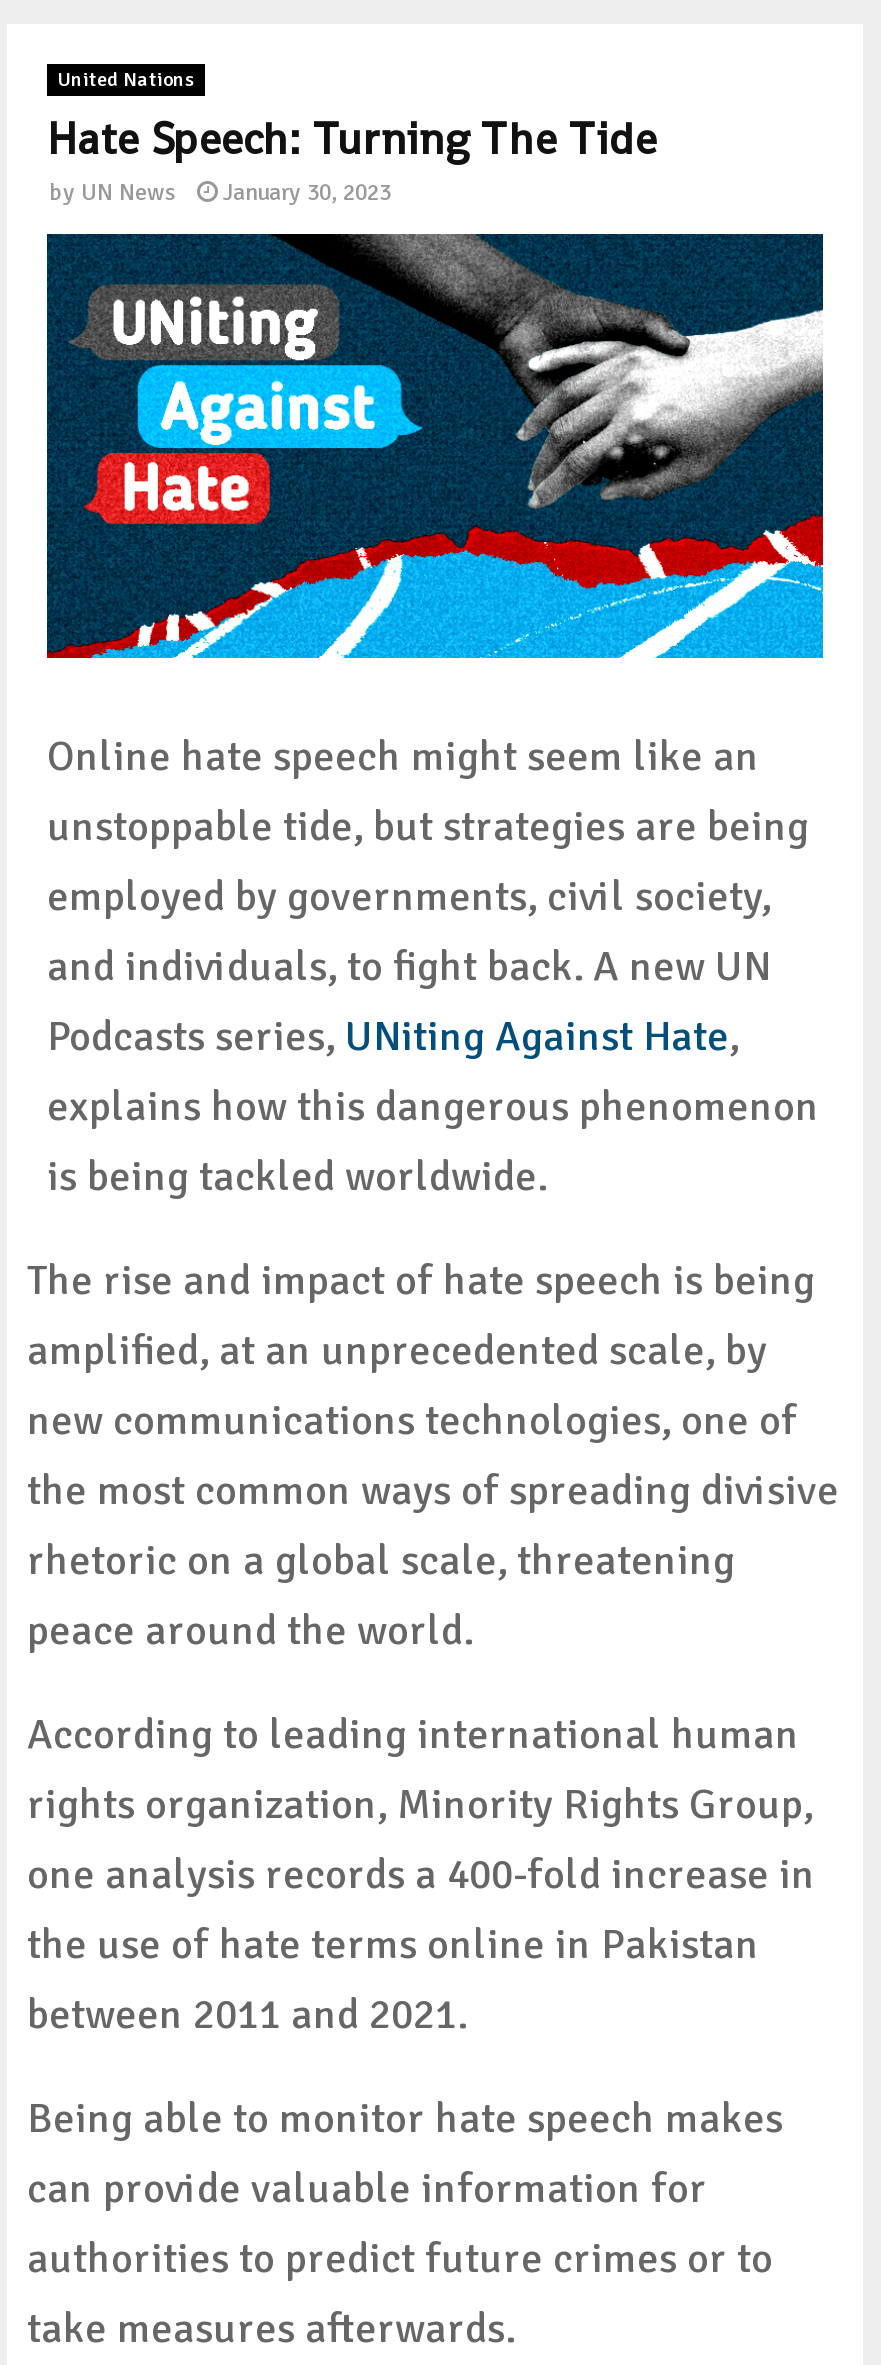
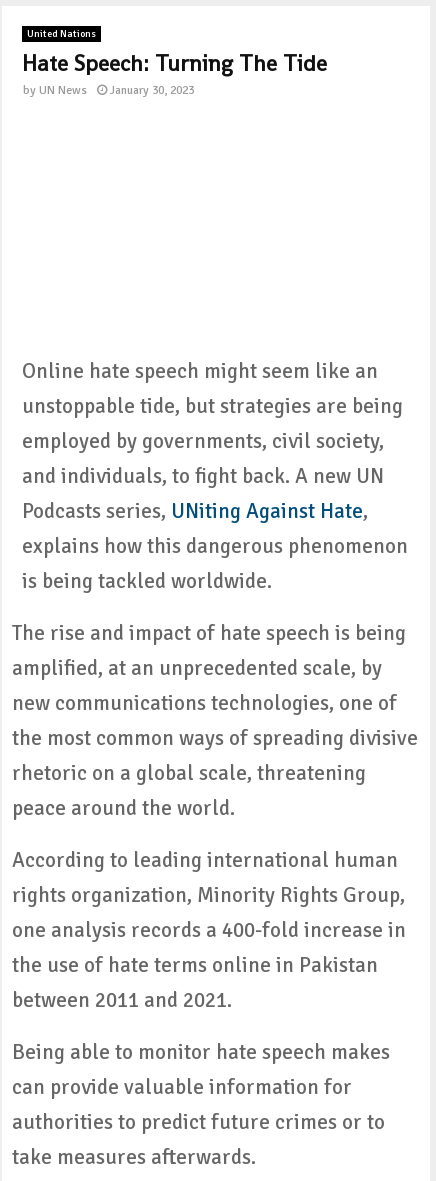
[45,232,825,660] [image] -> none

